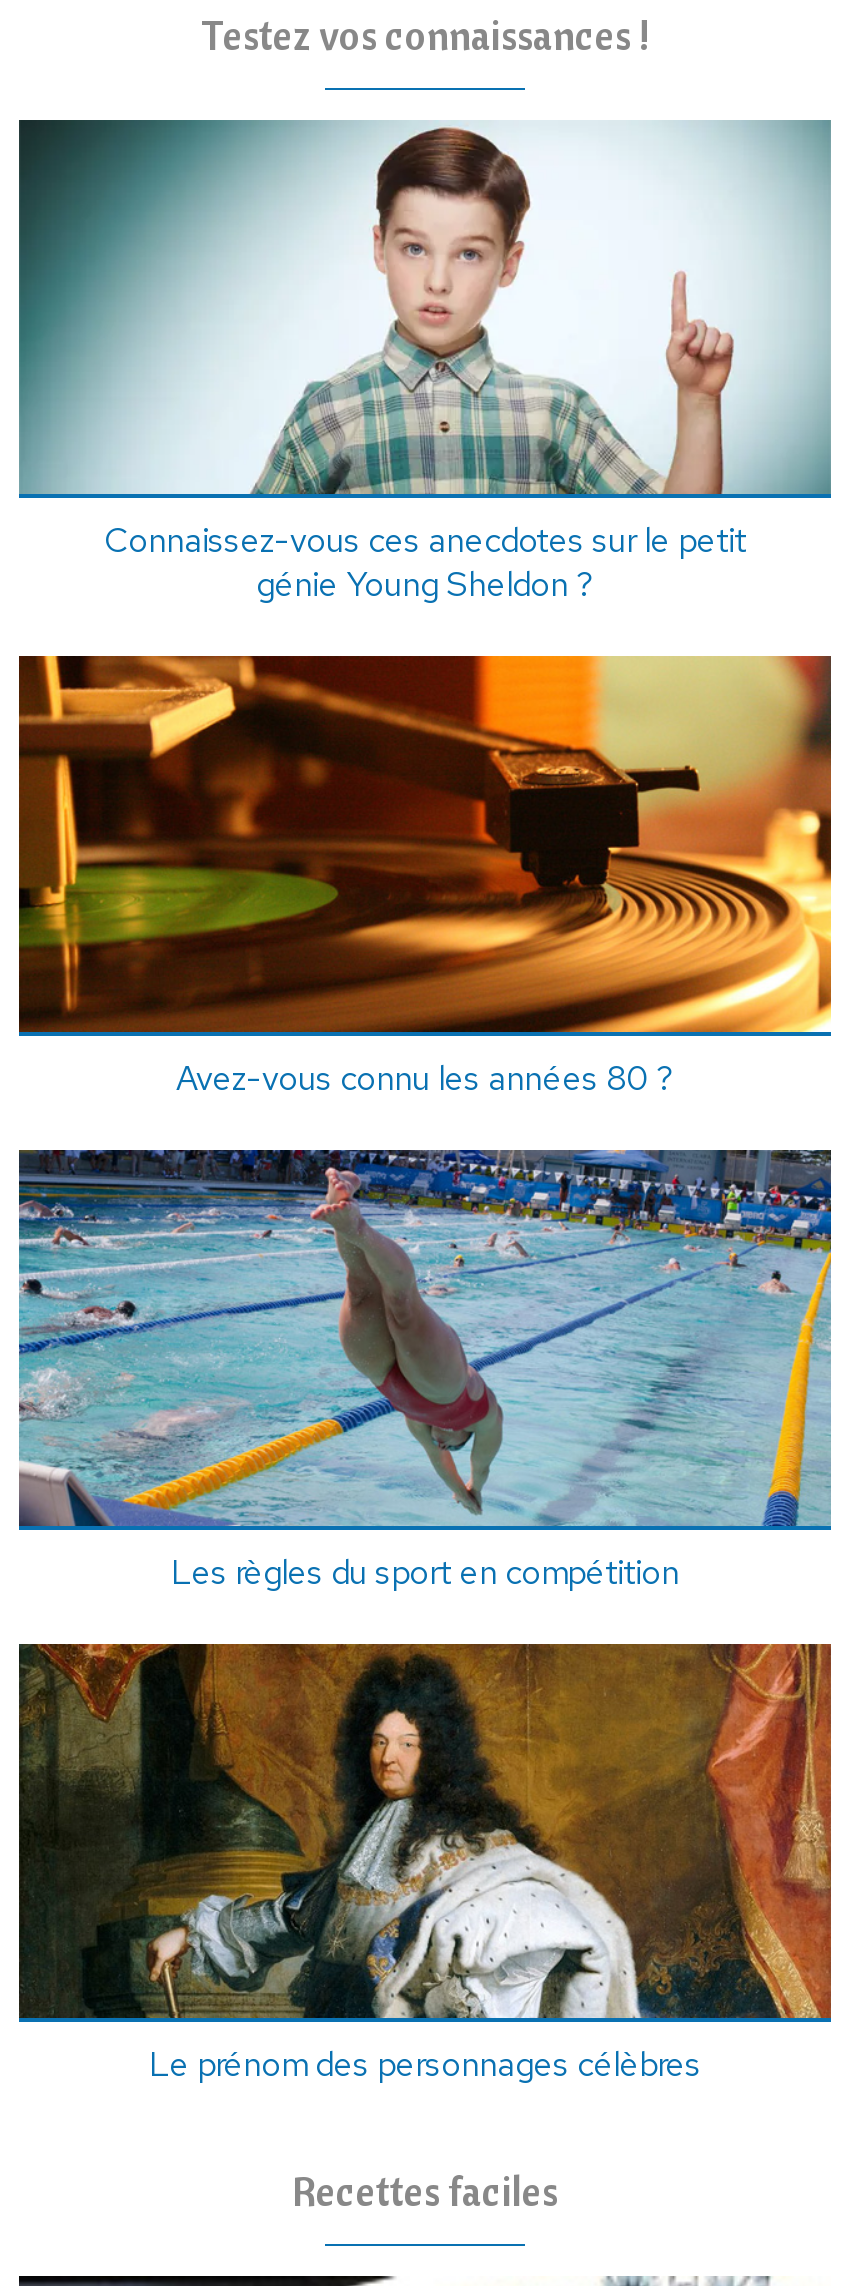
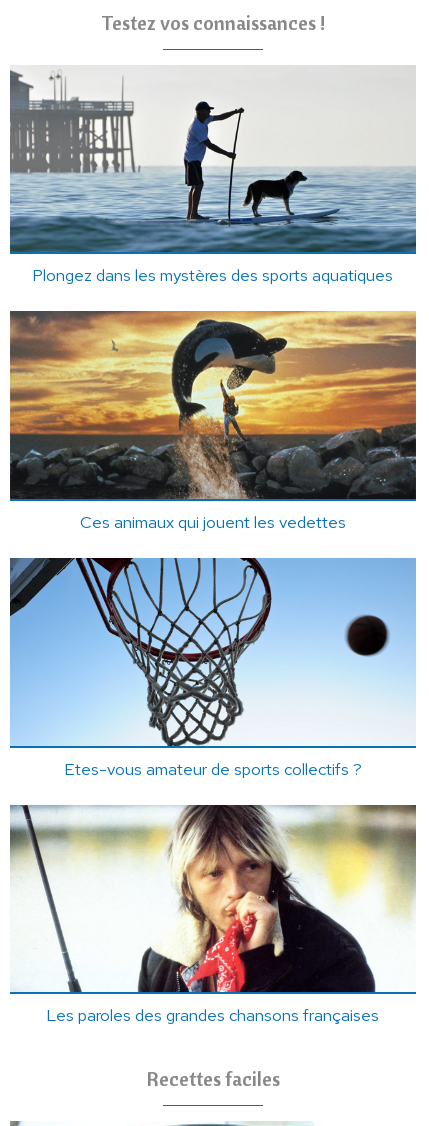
[17,118,831,606] [image] | Connaissez-vous ces anecdotes sur le petit | génie Young Sheldon ? -> [10,65,416,286] [image] | Plongez dans les mystères des sports aquatiques
[19,654,833,1100] [image] | Avez-vous connu les années 80 ? -> [9,310,417,533] [image] | Ces animaux qui jouent les vedettes
[17,1148,833,1593] [image] | Les règles du sport en compétition -> [10,557,416,779] [image] | Etes-vous amateur de sports collectifs ?
[17,1642,833,2086] [image] | Le prénom des personnages célèbres -> [10,804,416,1026] [image] | Les paroles des grandes chansons françaises

